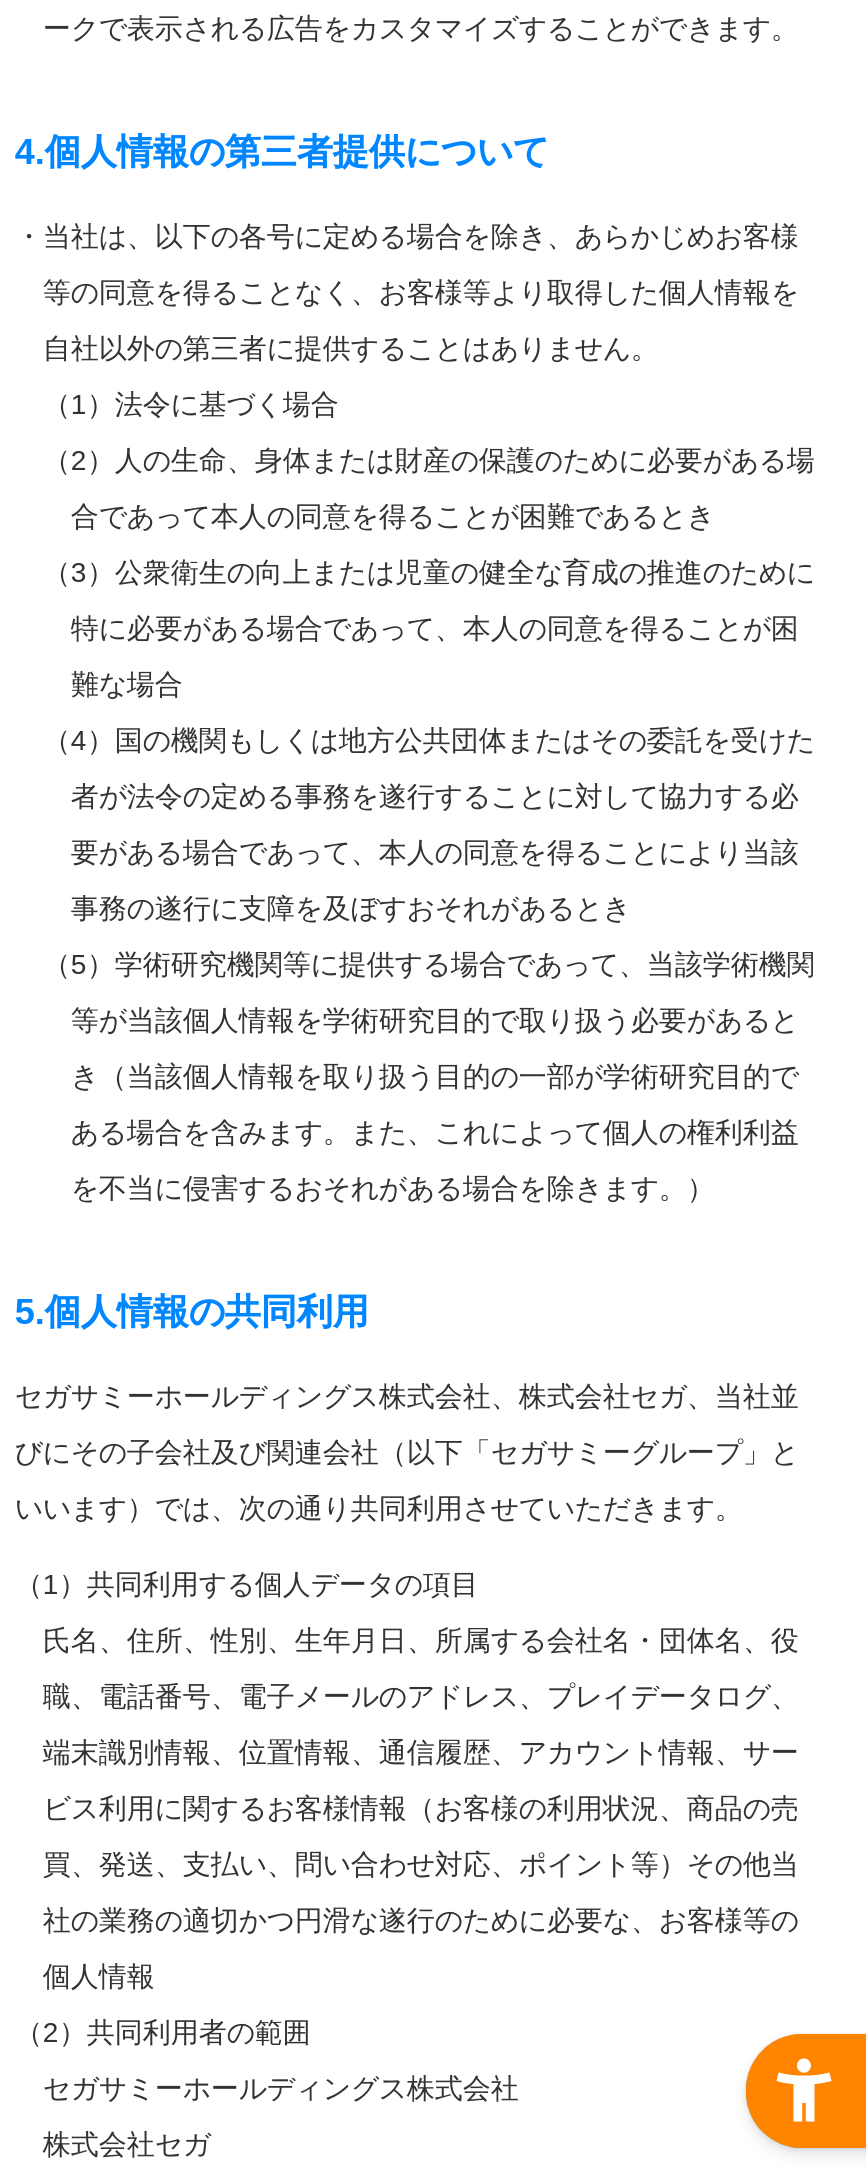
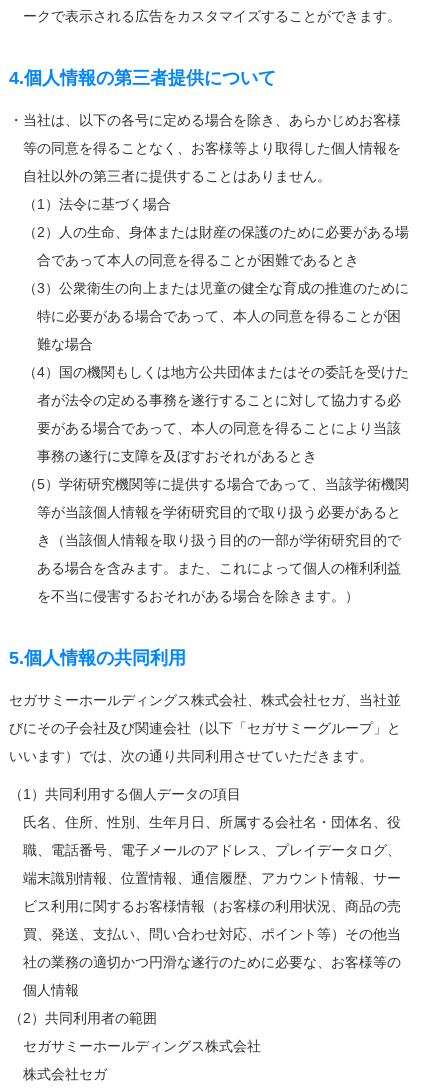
[742,2030,860,2154] [image] -> none

